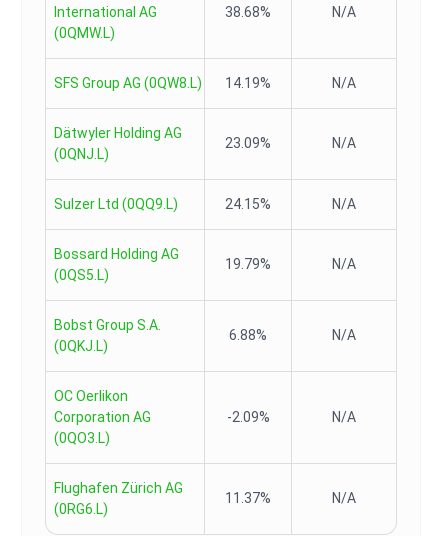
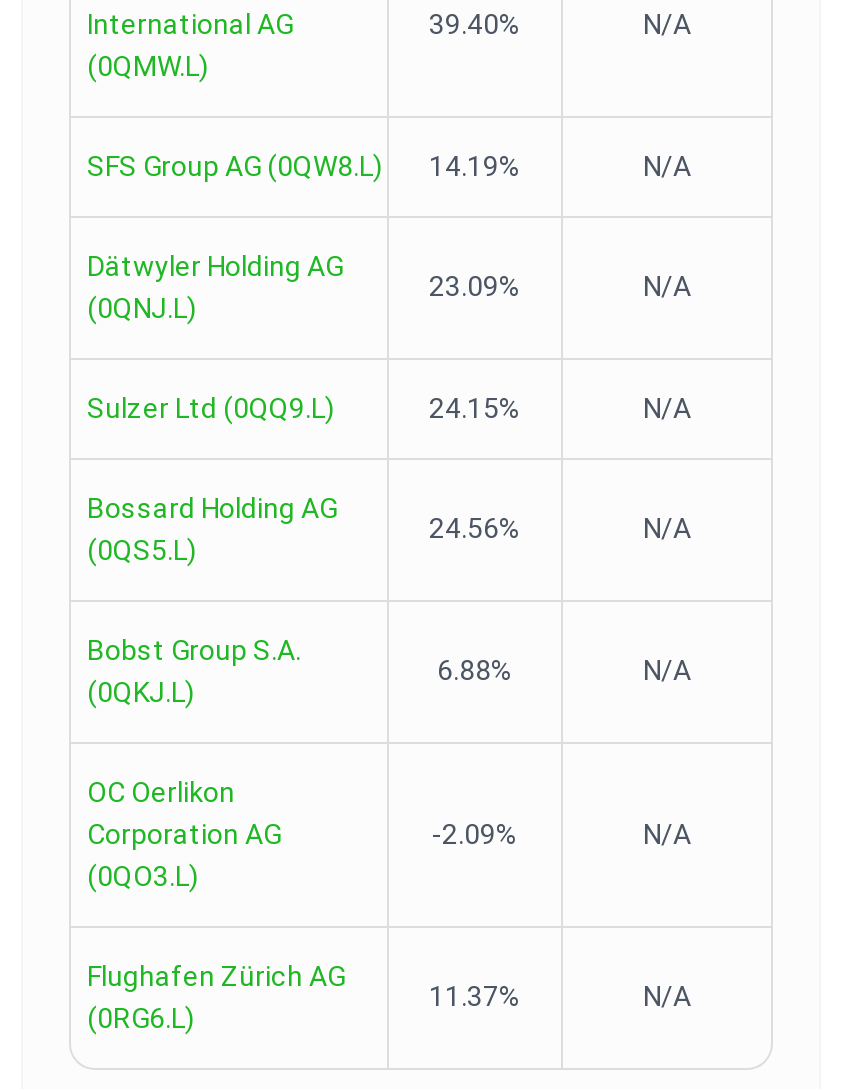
[225,4,271,20] 38.68% -> [429,8,521,40] 39.40%
[225,256,271,272] 19.79% -> [429,512,521,544] 24.56%

